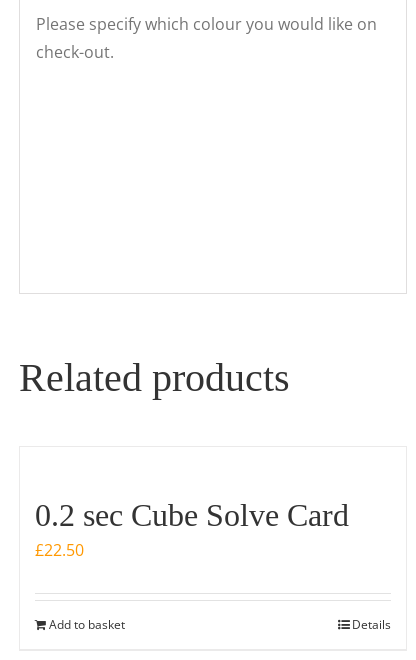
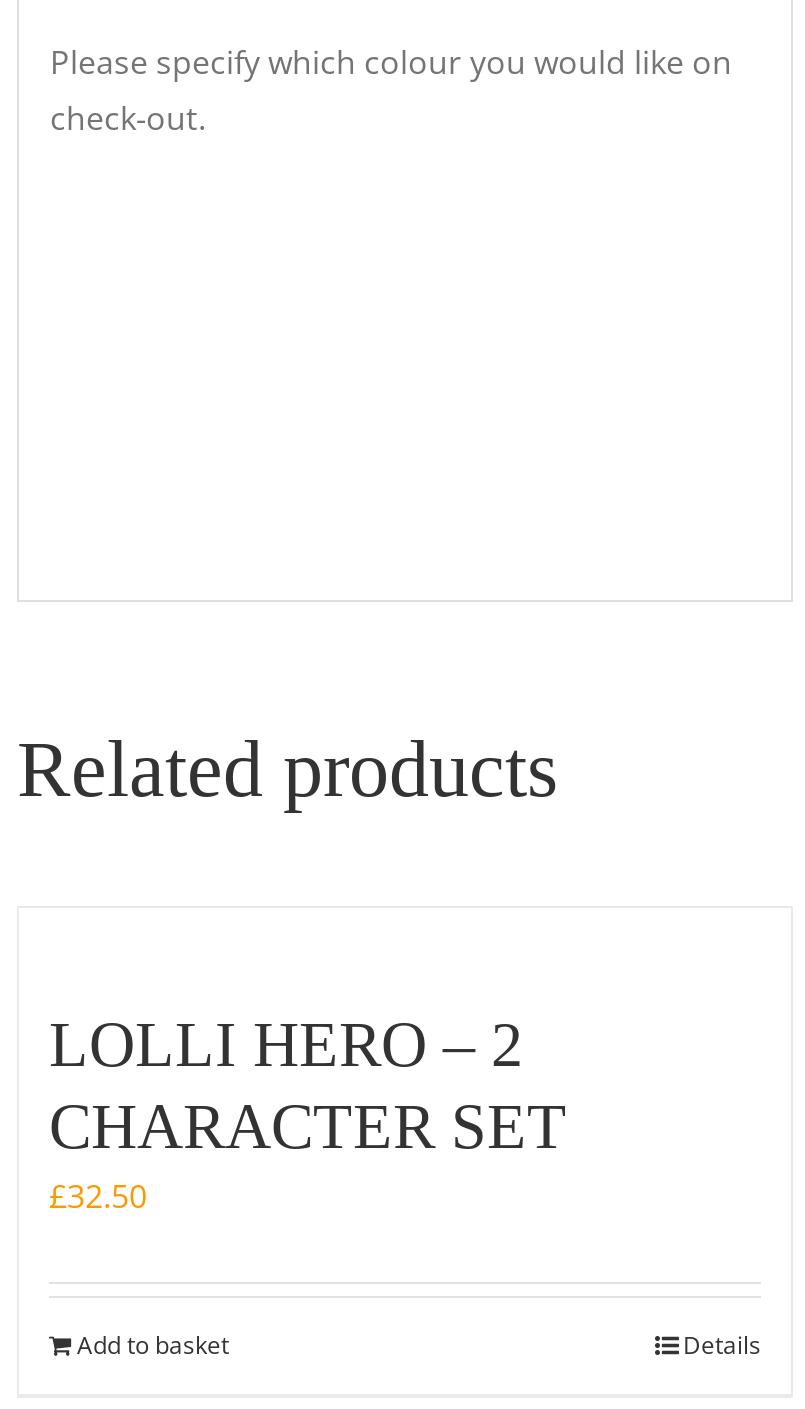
[35,497,349,561] 0.2 sec Cube Solve Card | £22.50 -> [49,1008,567,1218] LOLLI HERO – 2 | CHARACTER SET | £32.50

